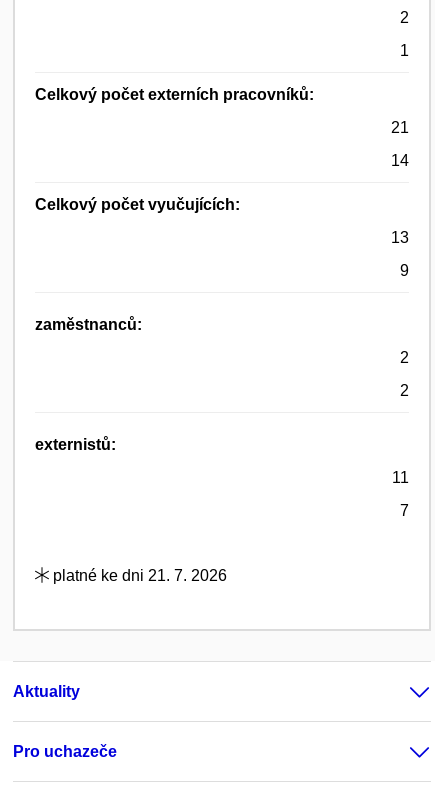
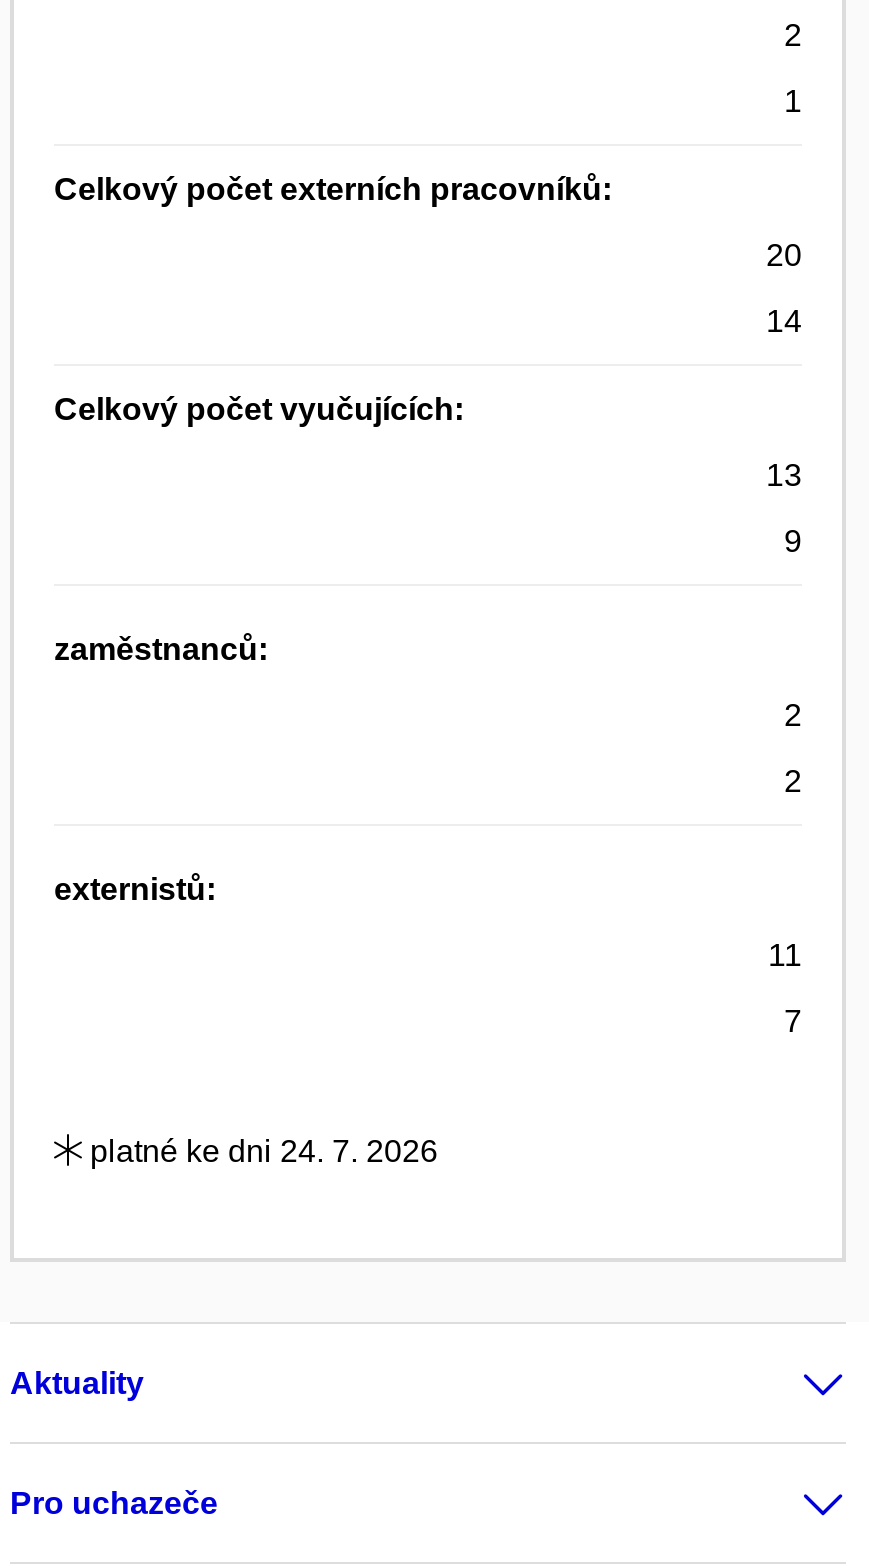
[391,119,409,136] 21 -> [766,238,802,272] 20
[49,567,227,584] platné ke dni 21. 7. 2026 -> [82,1134,438,1168] platné ke dni 24. 7. 2026

